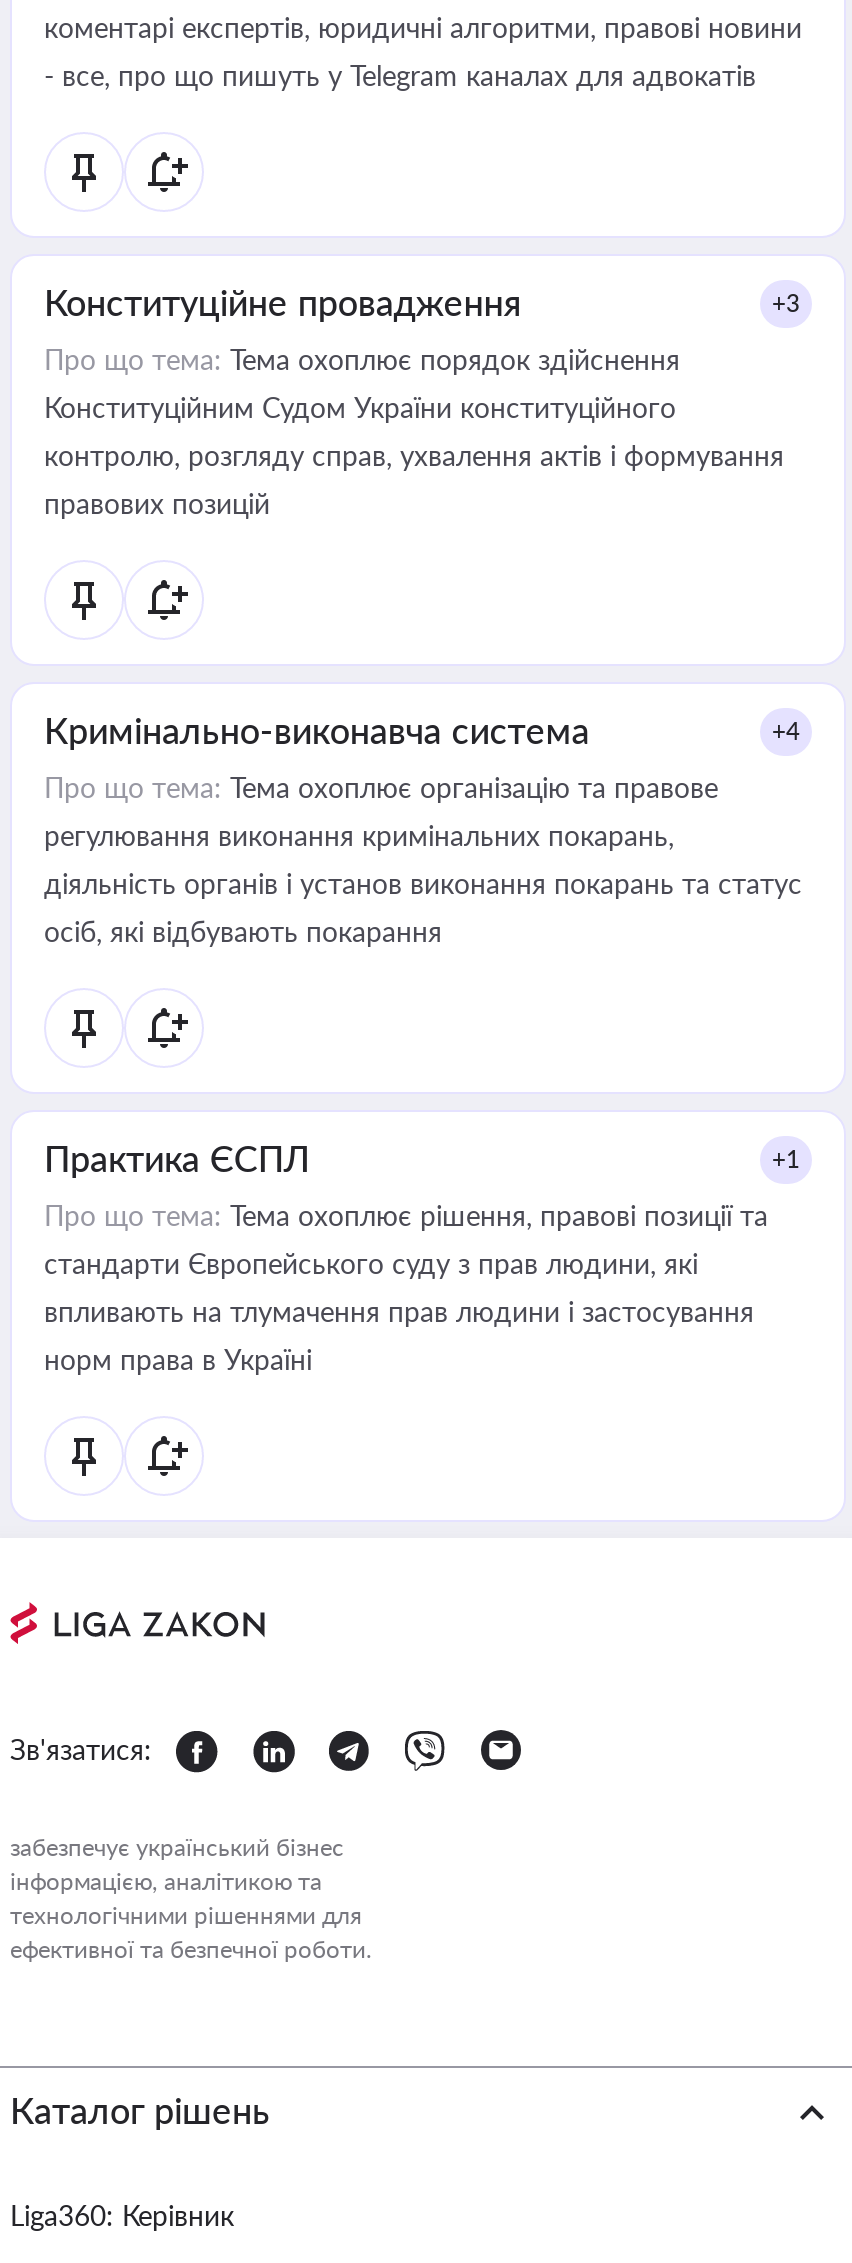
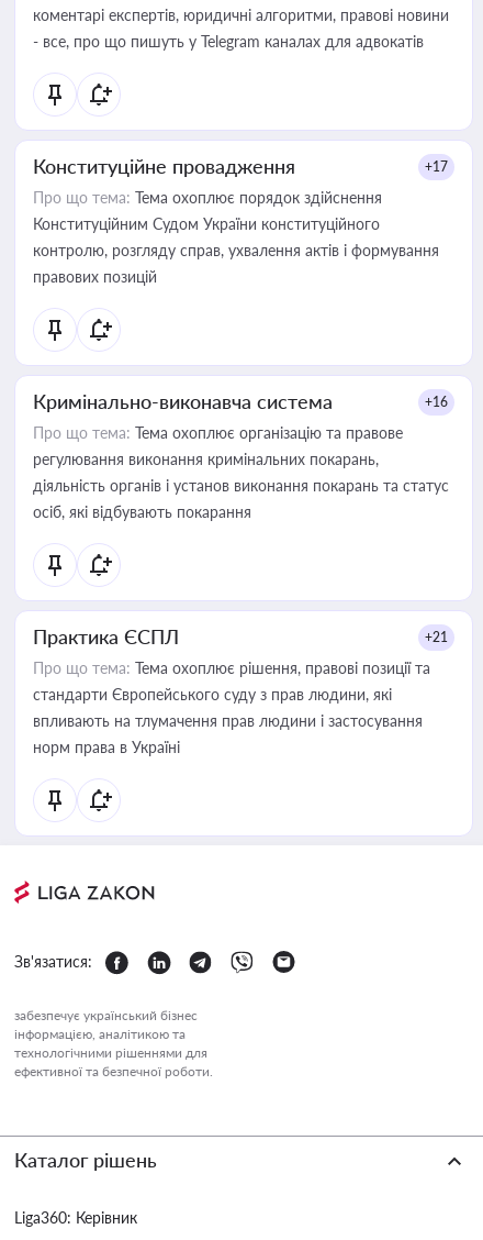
[772,288,800,318] +3 -> [425,158,448,175] +17
[772,716,800,746] +4 -> [425,394,448,410] +16
[772,1144,800,1174] +1 -> [425,629,448,645] +21

